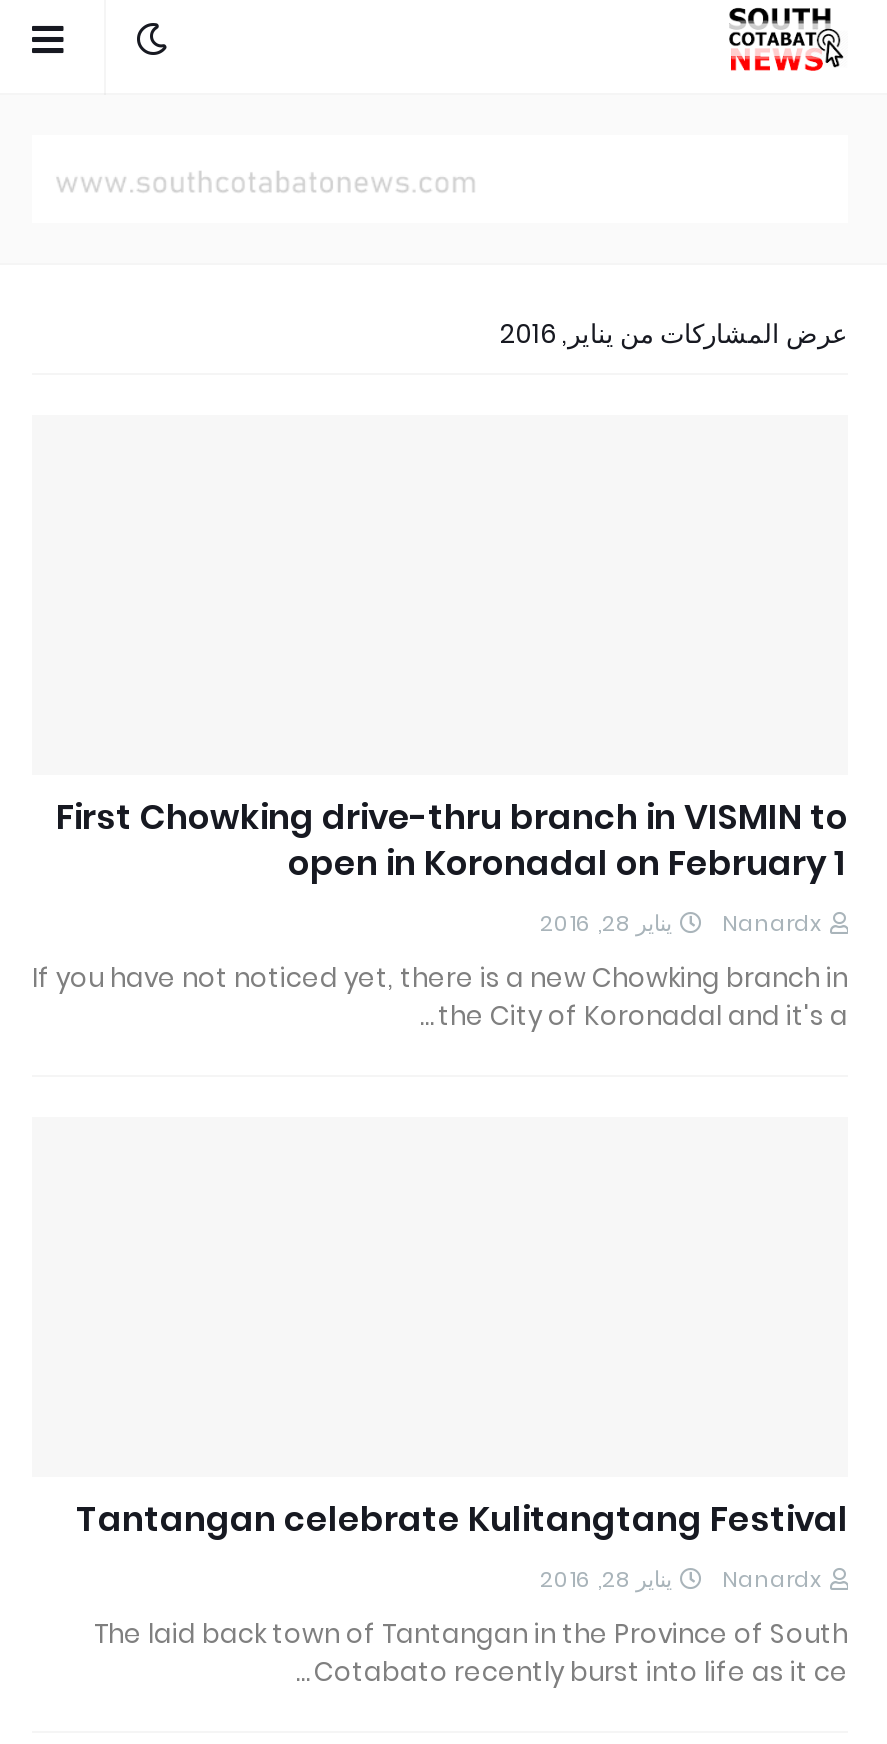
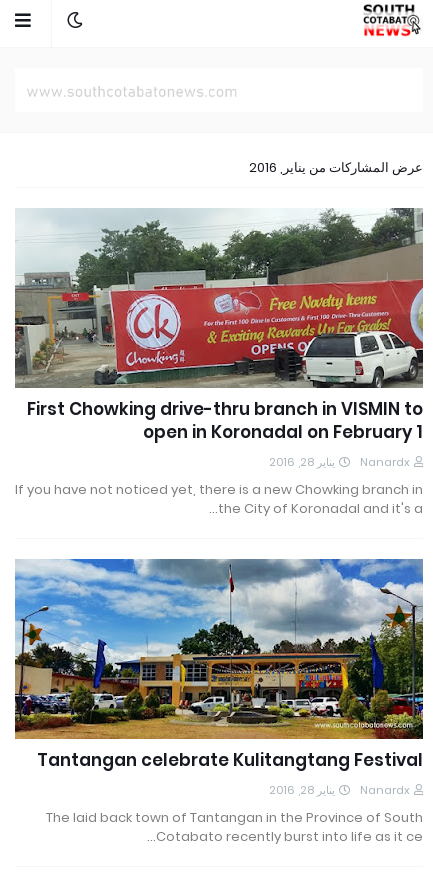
none -> [14,207,424,389] [image]
none -> [14,558,424,740] [image]

